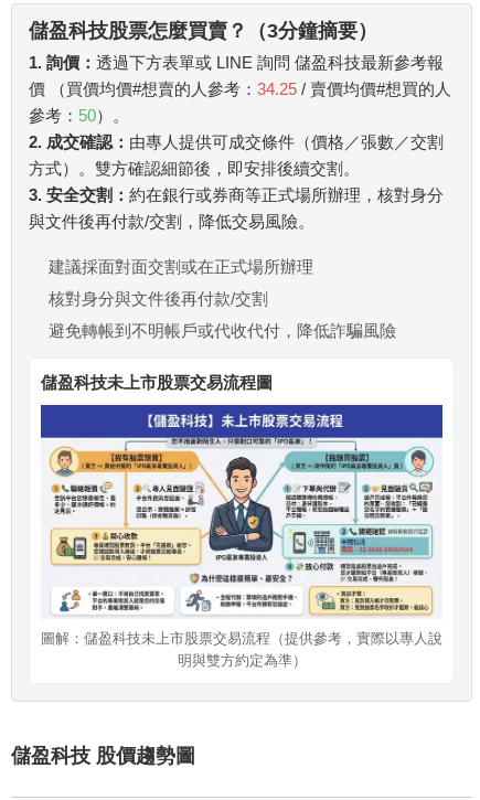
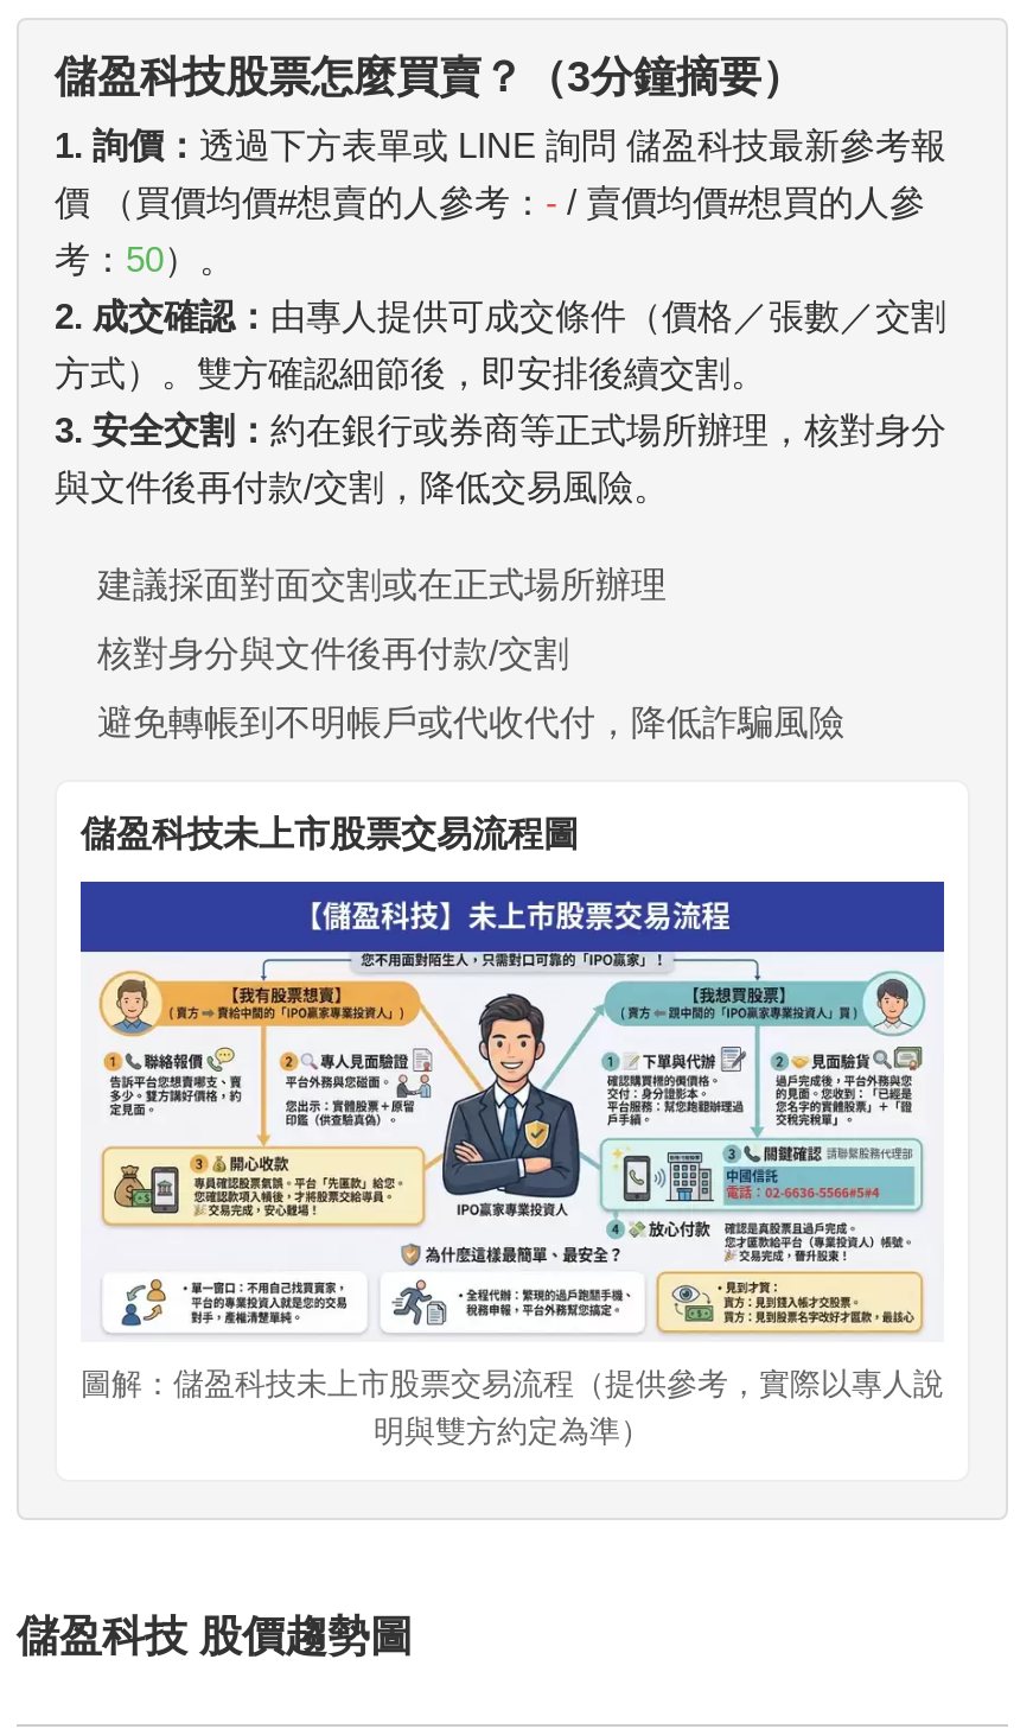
[29,79,451,124] 價 （買價均價#想賣的人參考：34.25 / 賣價均價#想買的人 | 參考：50）。 -> [55,181,925,278] 價 （買價均價#想賣的人參考：- / 賣價均價#想買的人參 | 考：50）。

